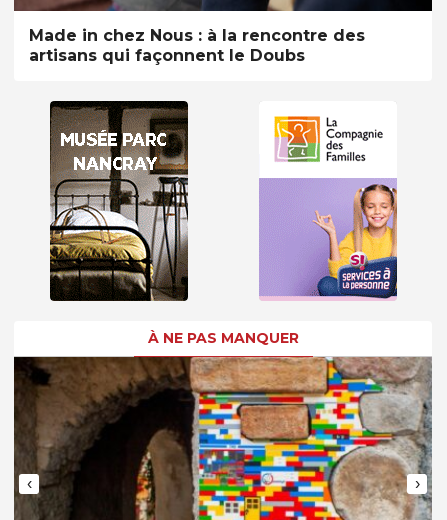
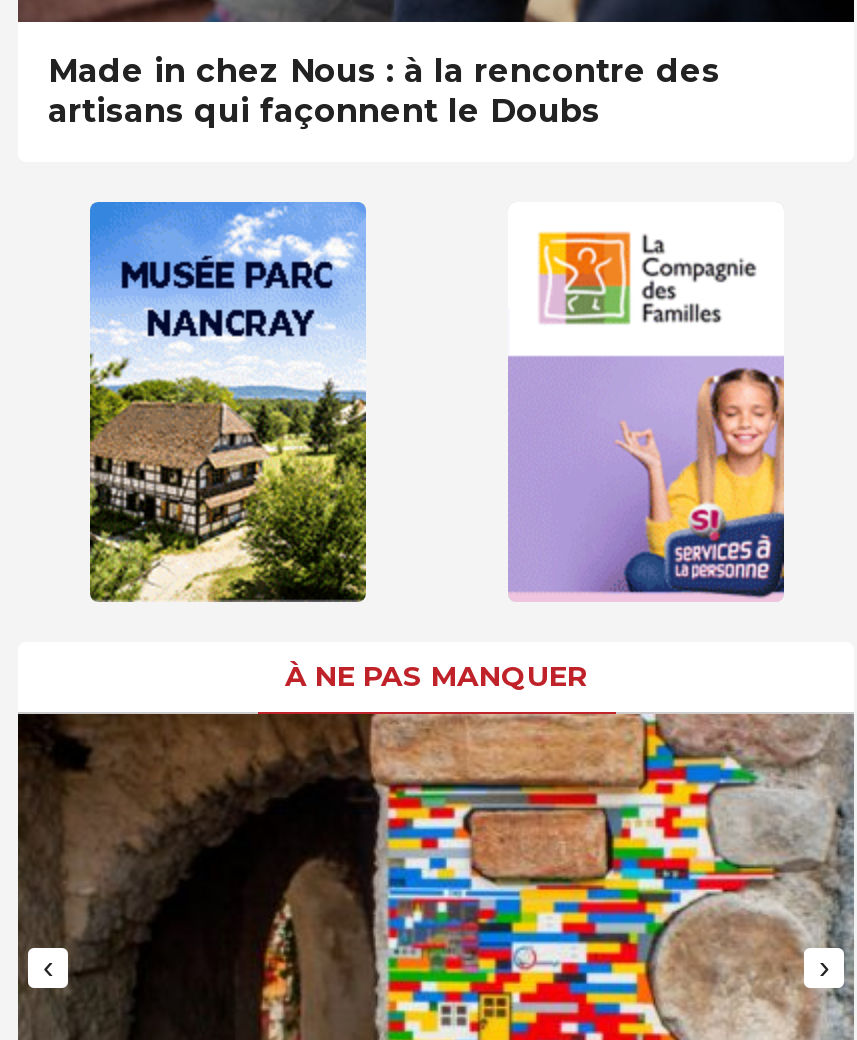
[49,100,189,302] [image] -> [88,200,368,604] [image]

